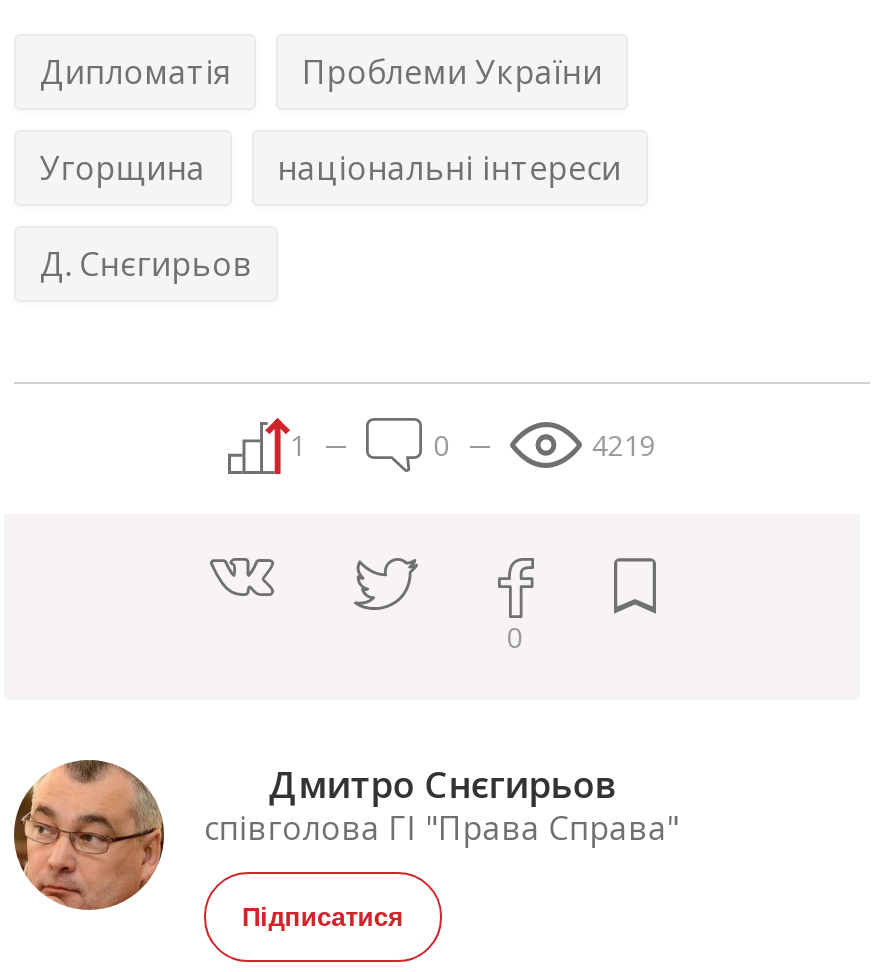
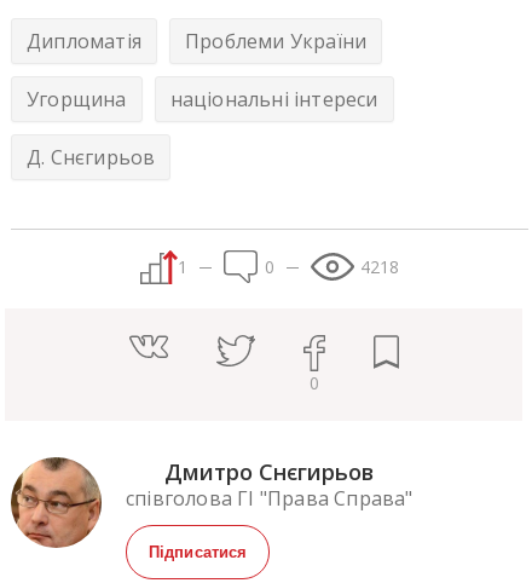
[592,426,656,464] 4219 -> [360,255,399,278] 4218

